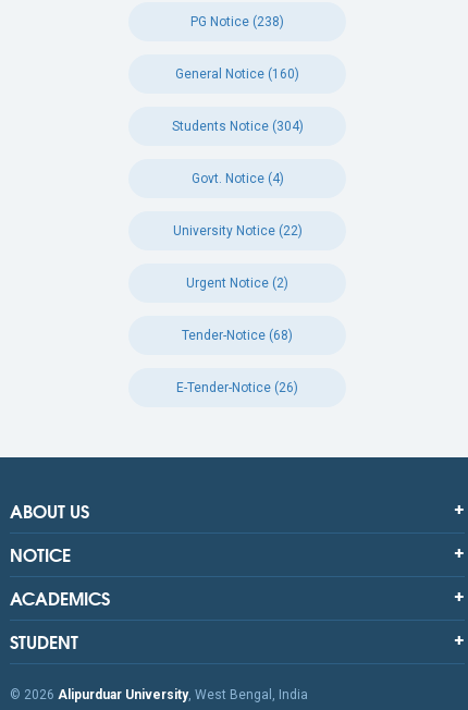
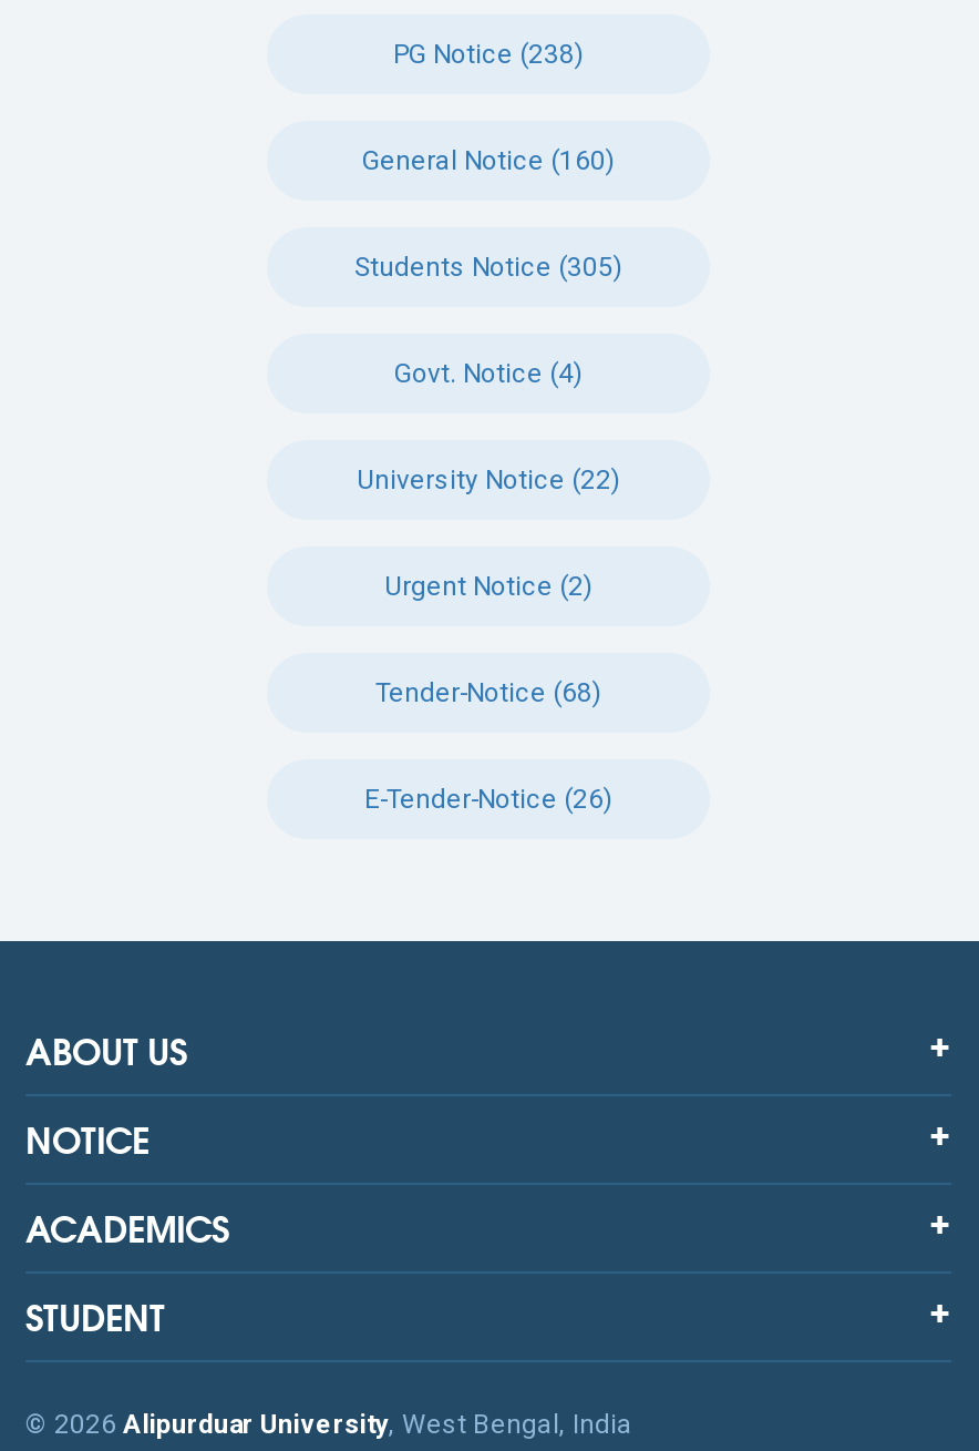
[171,118,303,134] Students Notice (304) -> [354,251,622,282] Students Notice (305)

